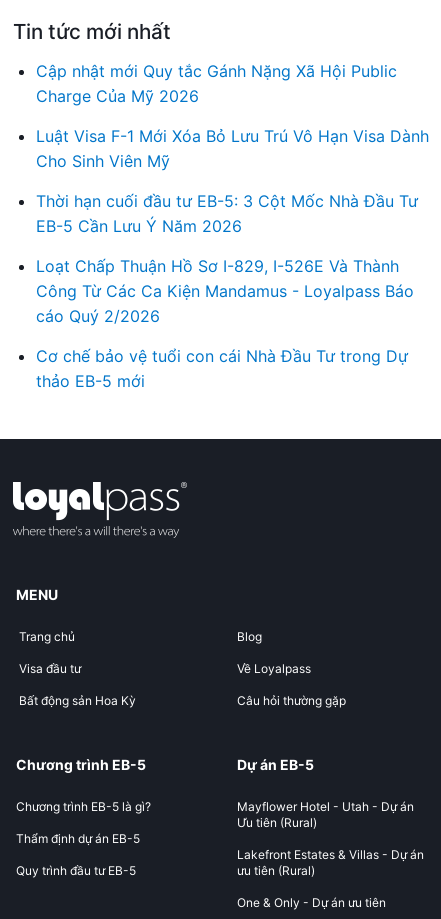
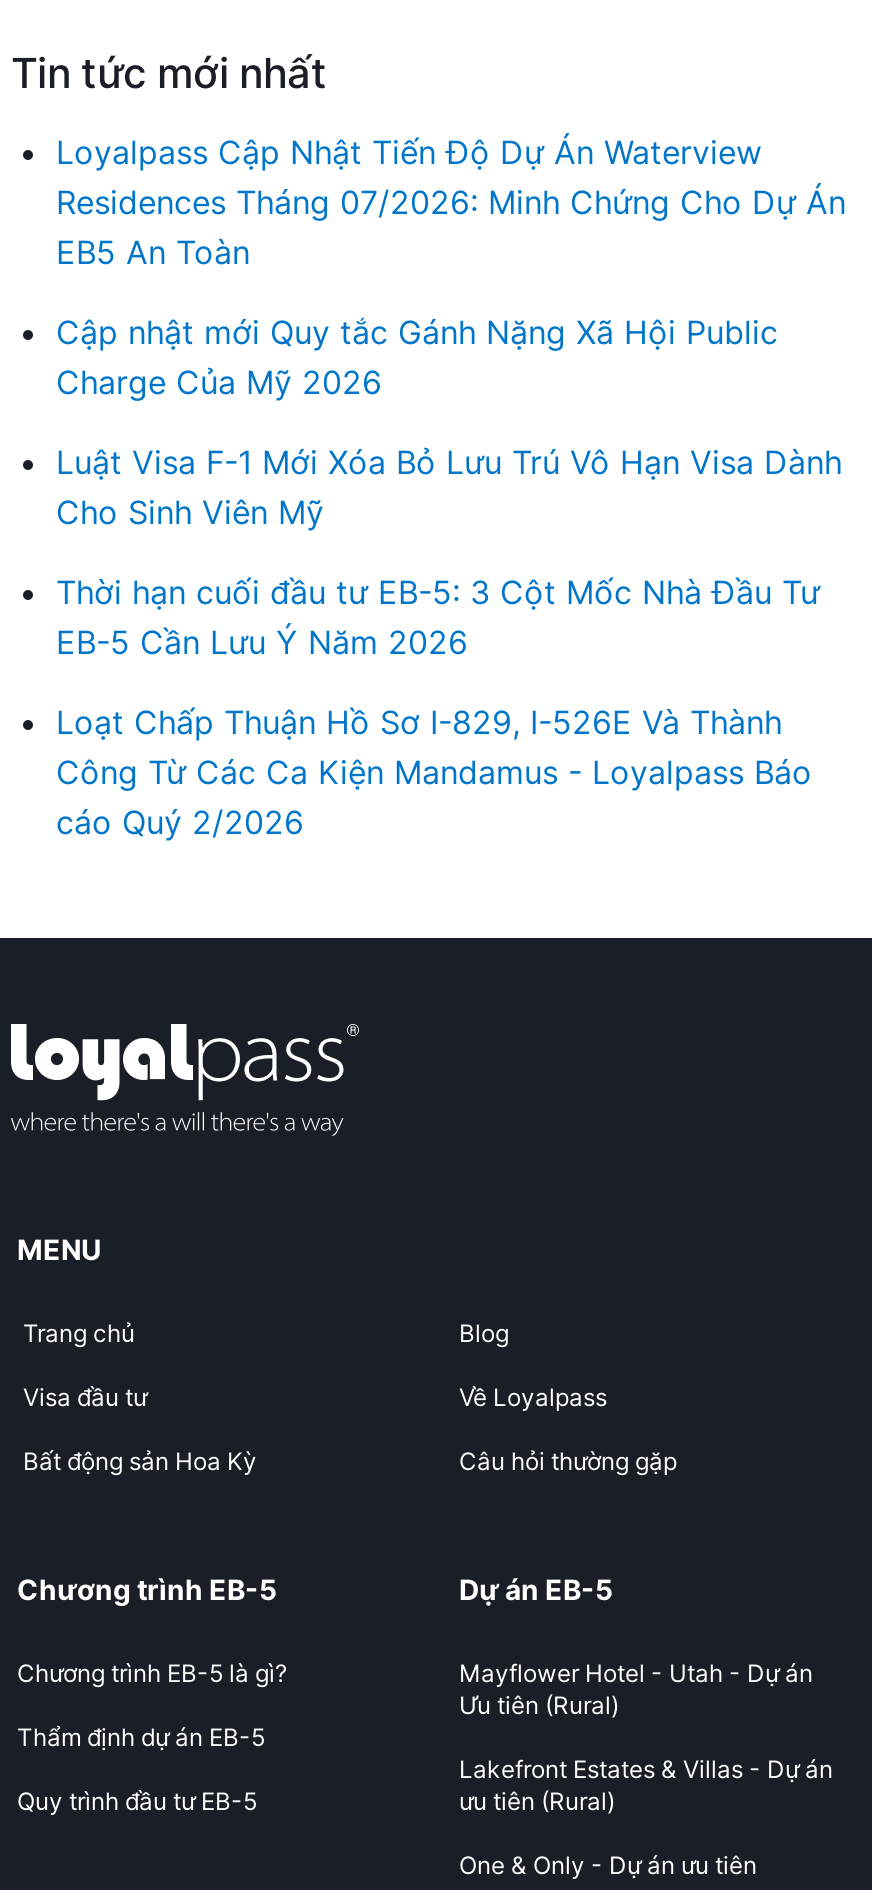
none -> [56,133,846,273] Loyalpass Cập Nhật Tiến Độ Dự Án Waterview | Residences Tháng 07/2026: Minh Chứng Cho Dự Án | EB5 An Toàn
moved [35,61,428,326] -> [56,313,842,843]: Cập nhật mới Quy tắc Gánh Nặng Xã Hội Public | Charge Của Mỹ 2026 | Luật Visa F-1 Mới Xóa Bỏ Lưu Trú Vô Hạn Visa Dành | ... | Công Từ Các Ca Kiện Mandamus - Loyalpass Báo | cáo Quý 2/2026
[35,346,407,391] Cơ chế bảo vệ tuổi con cái Nhà Đầu Tư trong Dự | thảo EB-5 mới -> none

